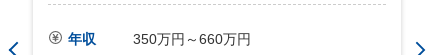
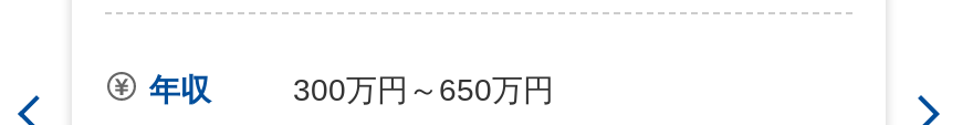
[133,31,251,47] 350万円～660万円 -> [293,72,554,107] 300万円～650万円

